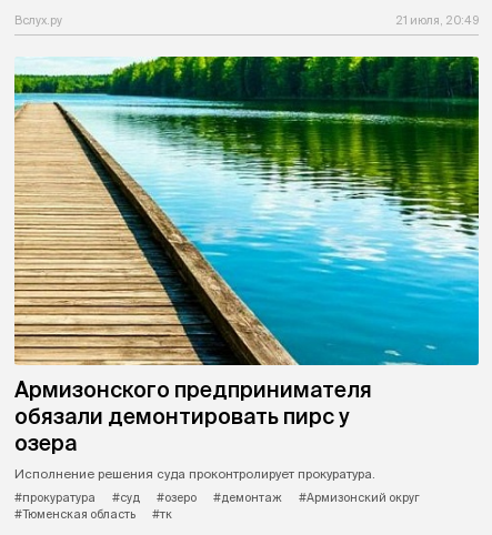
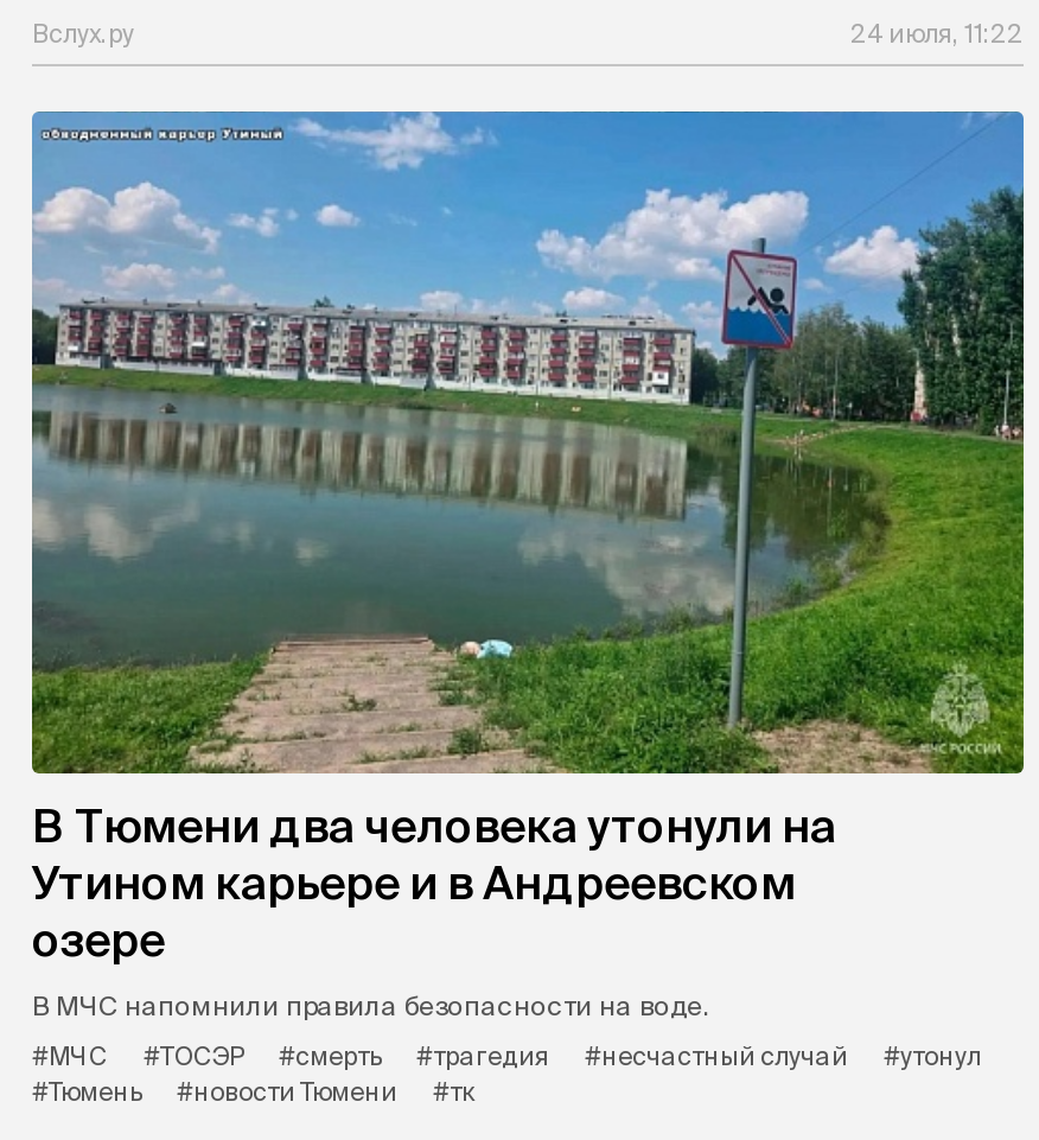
[395,13,479,26] 21 июля, 20:49 -> [850,19,1024,48] 24 июля, 11:22
[13,55,480,456] [image] | Армизонского предпринимателя | обязали демонтировать пирс у | озера -> [30,108,1026,966] [image] | В Тюмени два человека утонули на | Утином карьере и в Андреевском | озере
[14,468,375,481] Исполнение решения суда проконтролирует прокуратура. -> [32,992,710,1020] В МЧС напомнили правила безопасности на воде.
[14,491,420,521] #прокуратура | #суд | #озеро | #демонтаж | #Армизонский округ | #Тюменская область -> [32,1042,981,1106] #МЧС | #ТОСЭР | #смерть | #трагедия | #несчастный случай | #утонул | #Тюмень | #новости Тюмени

